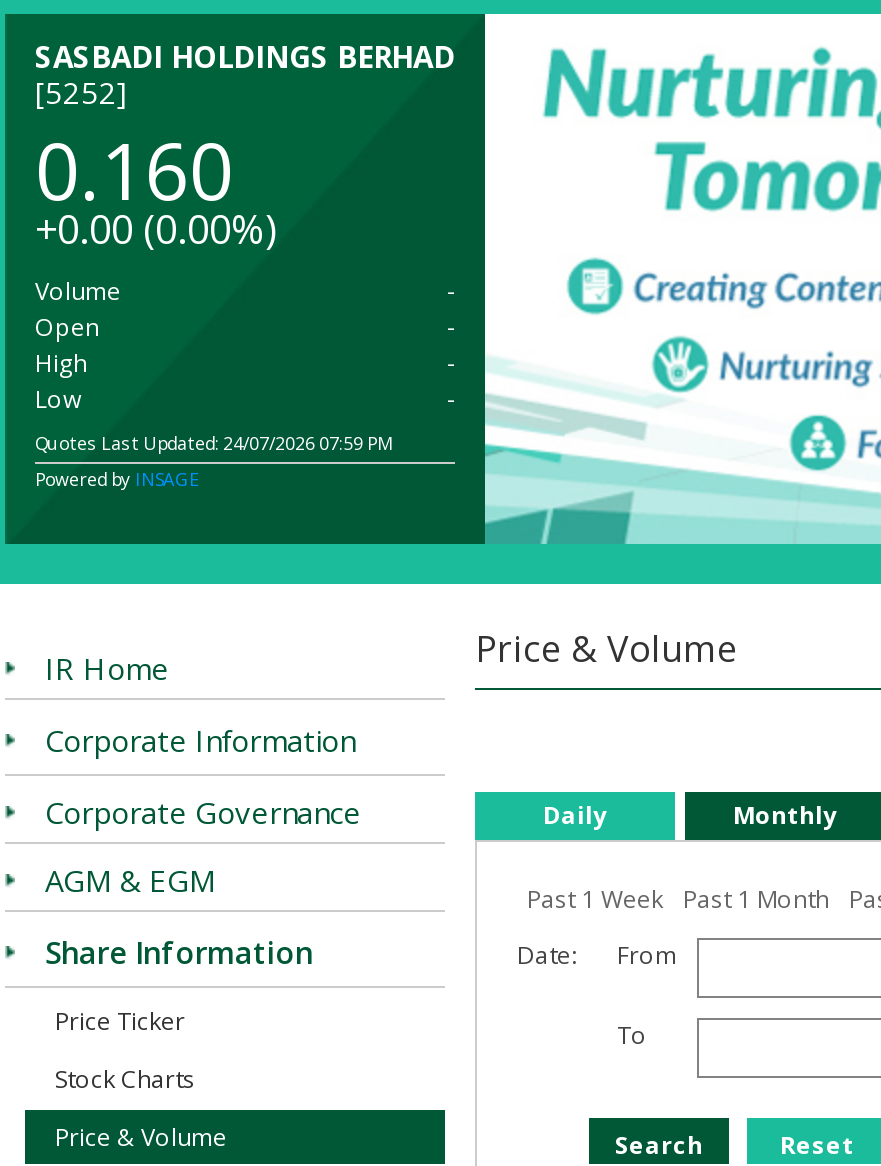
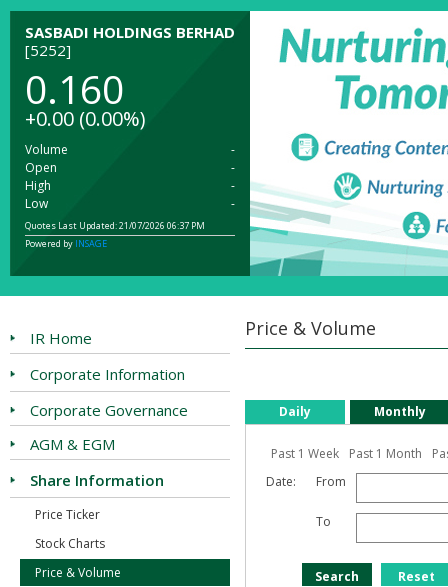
[35,430,395,456] Quotes Last Updated: 24/07/2026 07:59 PM -> [25,219,205,232] Quotes Last Updated: 21/07/2026 06:37 PM

